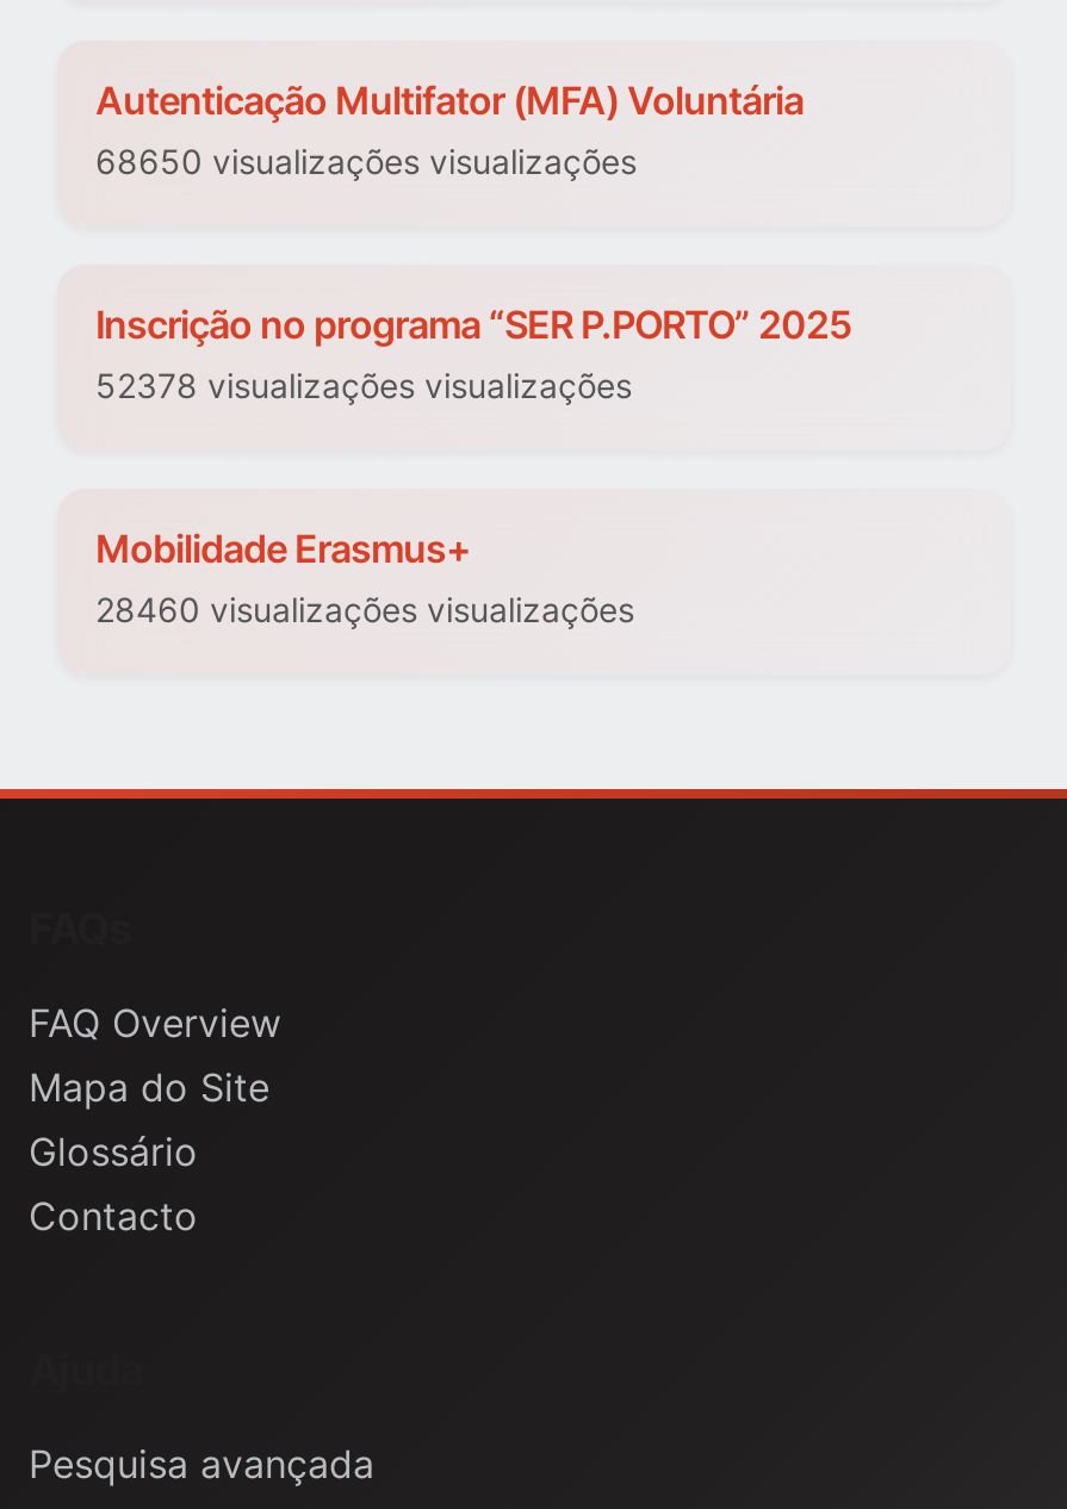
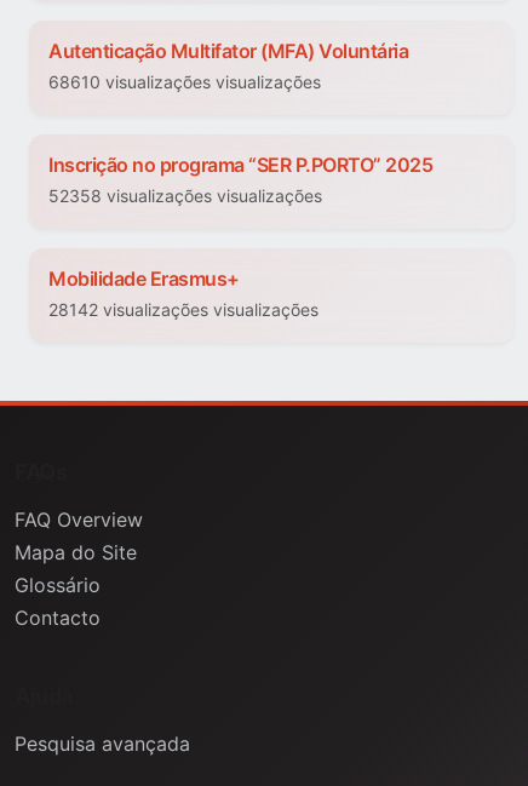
[95,142,637,182] 68650 visualizações visualizações -> [48,72,321,93] 68610 visualizações visualizações
[95,366,632,406] 52378 visualizações visualizações -> [48,186,322,206] 52358 visualizações visualizações
[95,590,634,631] 28460 visualizações visualizações -> [48,300,318,320] 28142 visualizações visualizações

